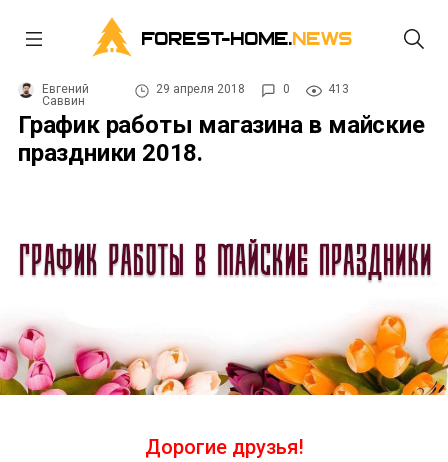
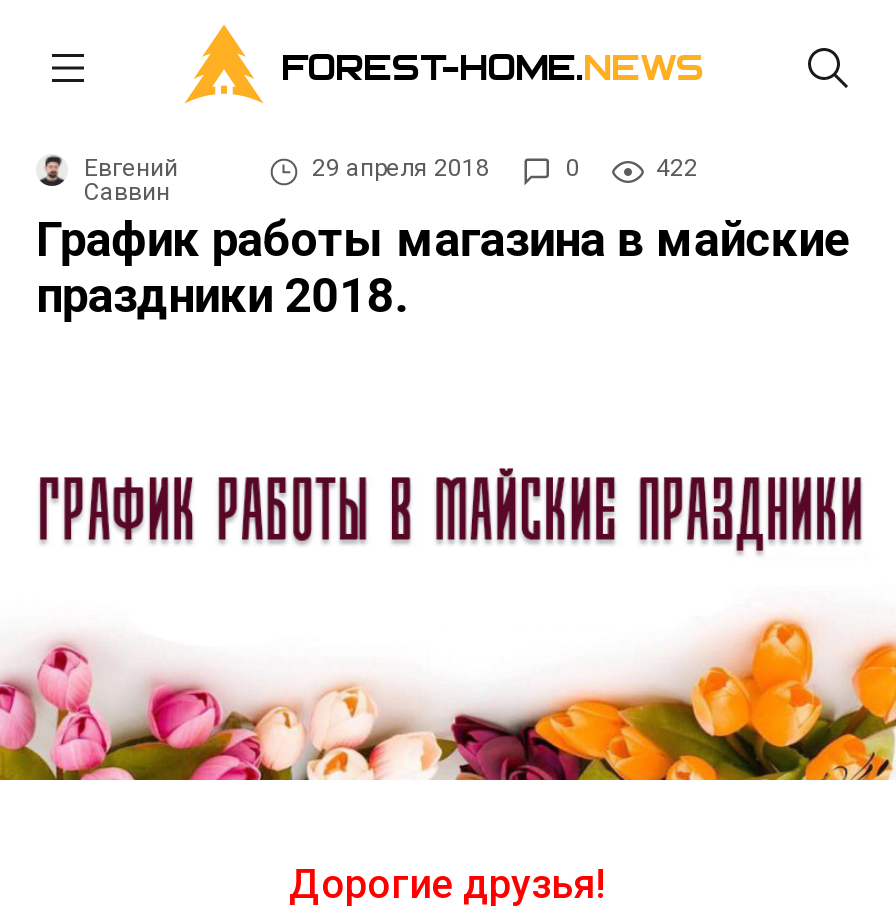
[328,82,349,96] 413 -> [656,154,698,182] 422

